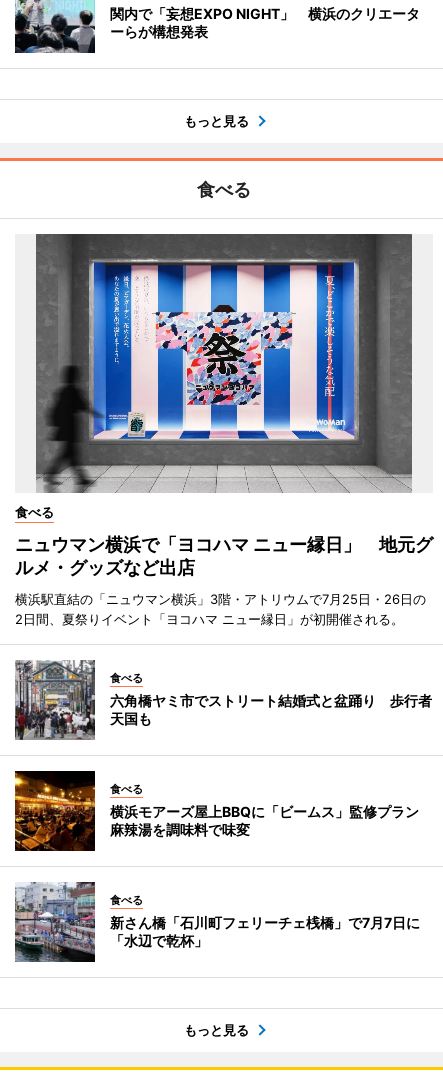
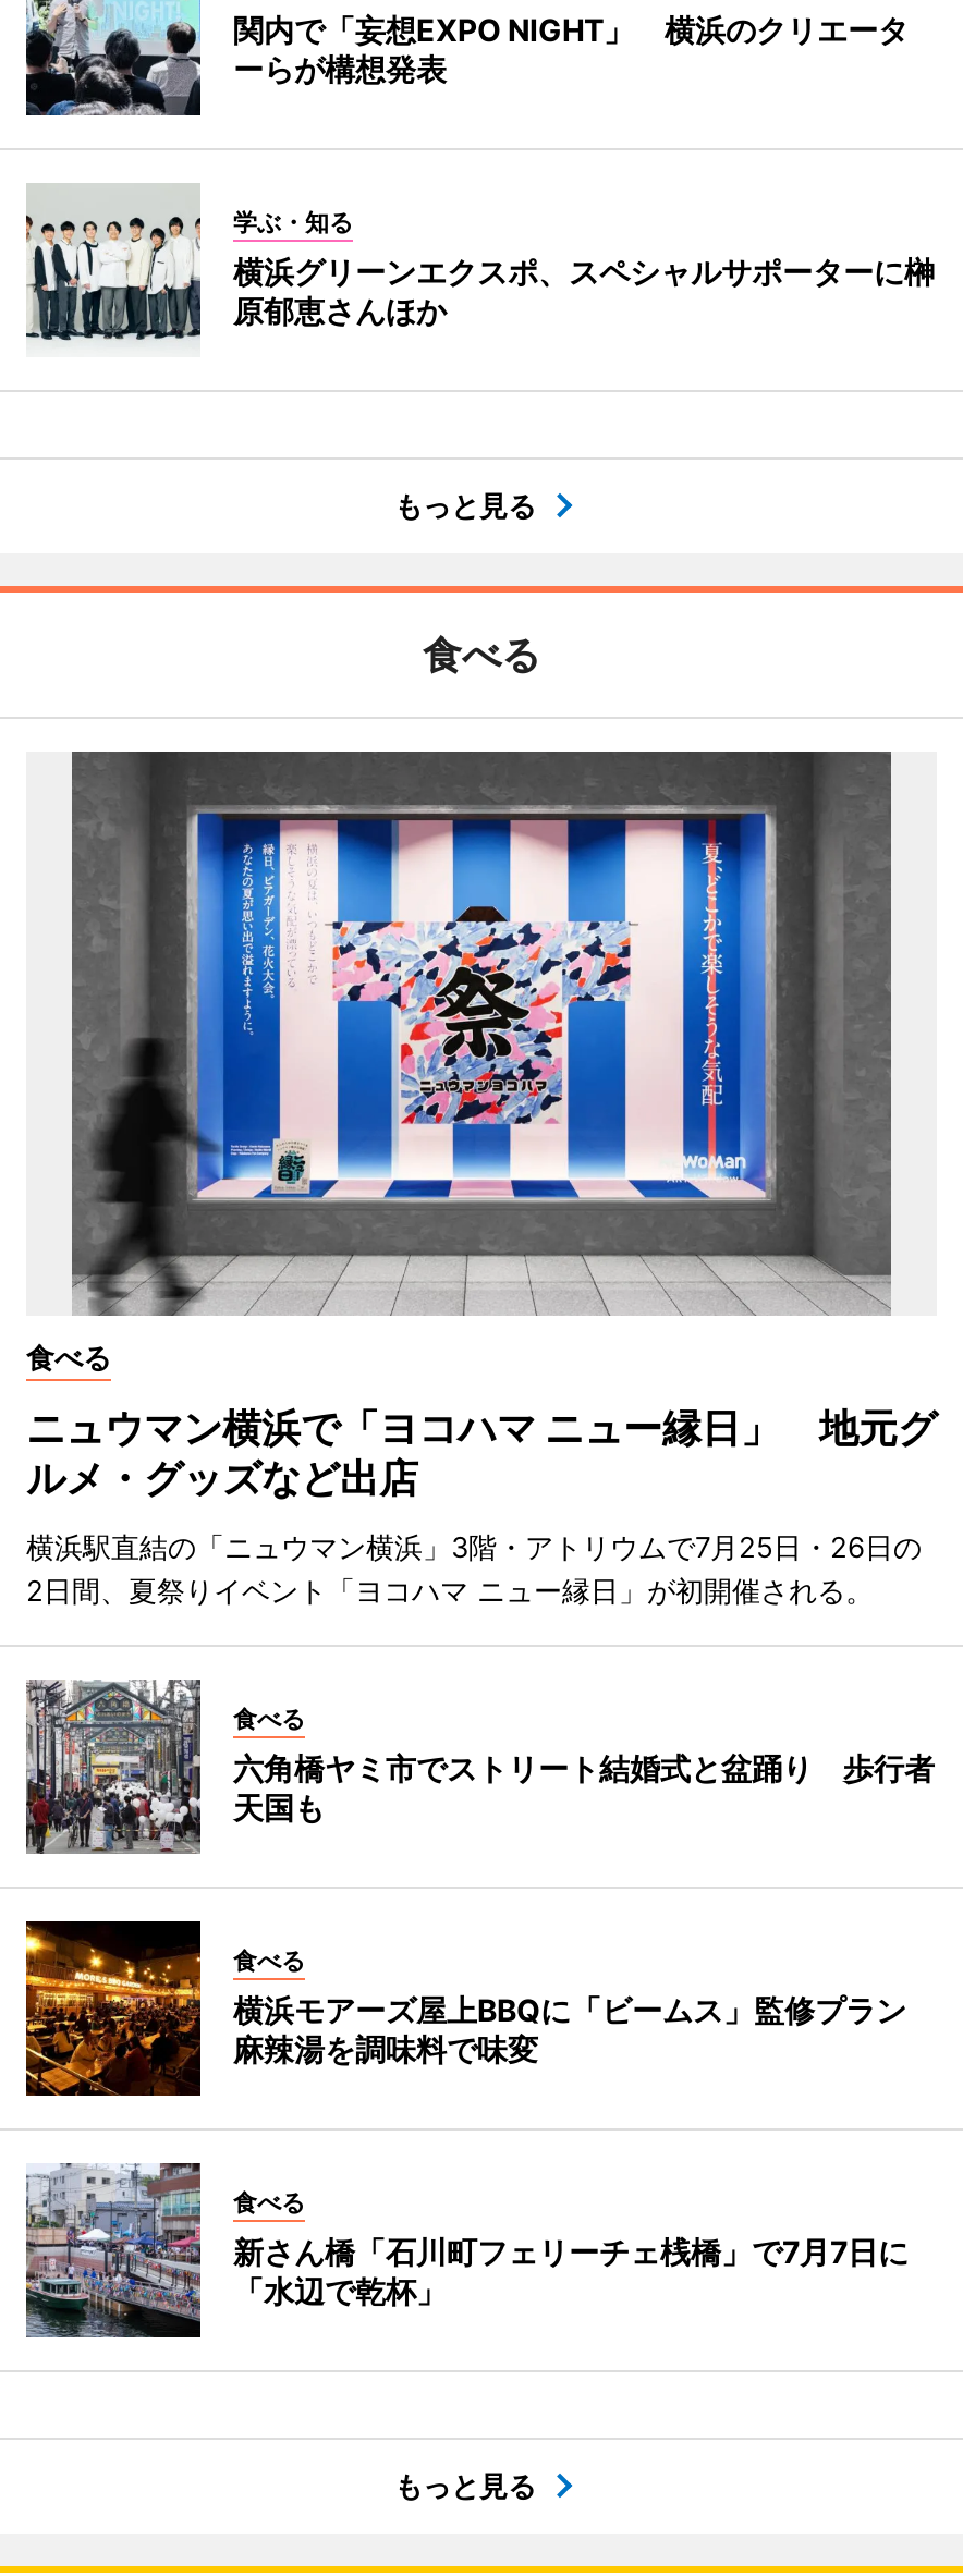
none -> [24,183,935,351] [image] | 学ぶ・知る | 横浜グリーンエクスポ、スペシャルサポーターに榊 | 原郁恵さんほか

